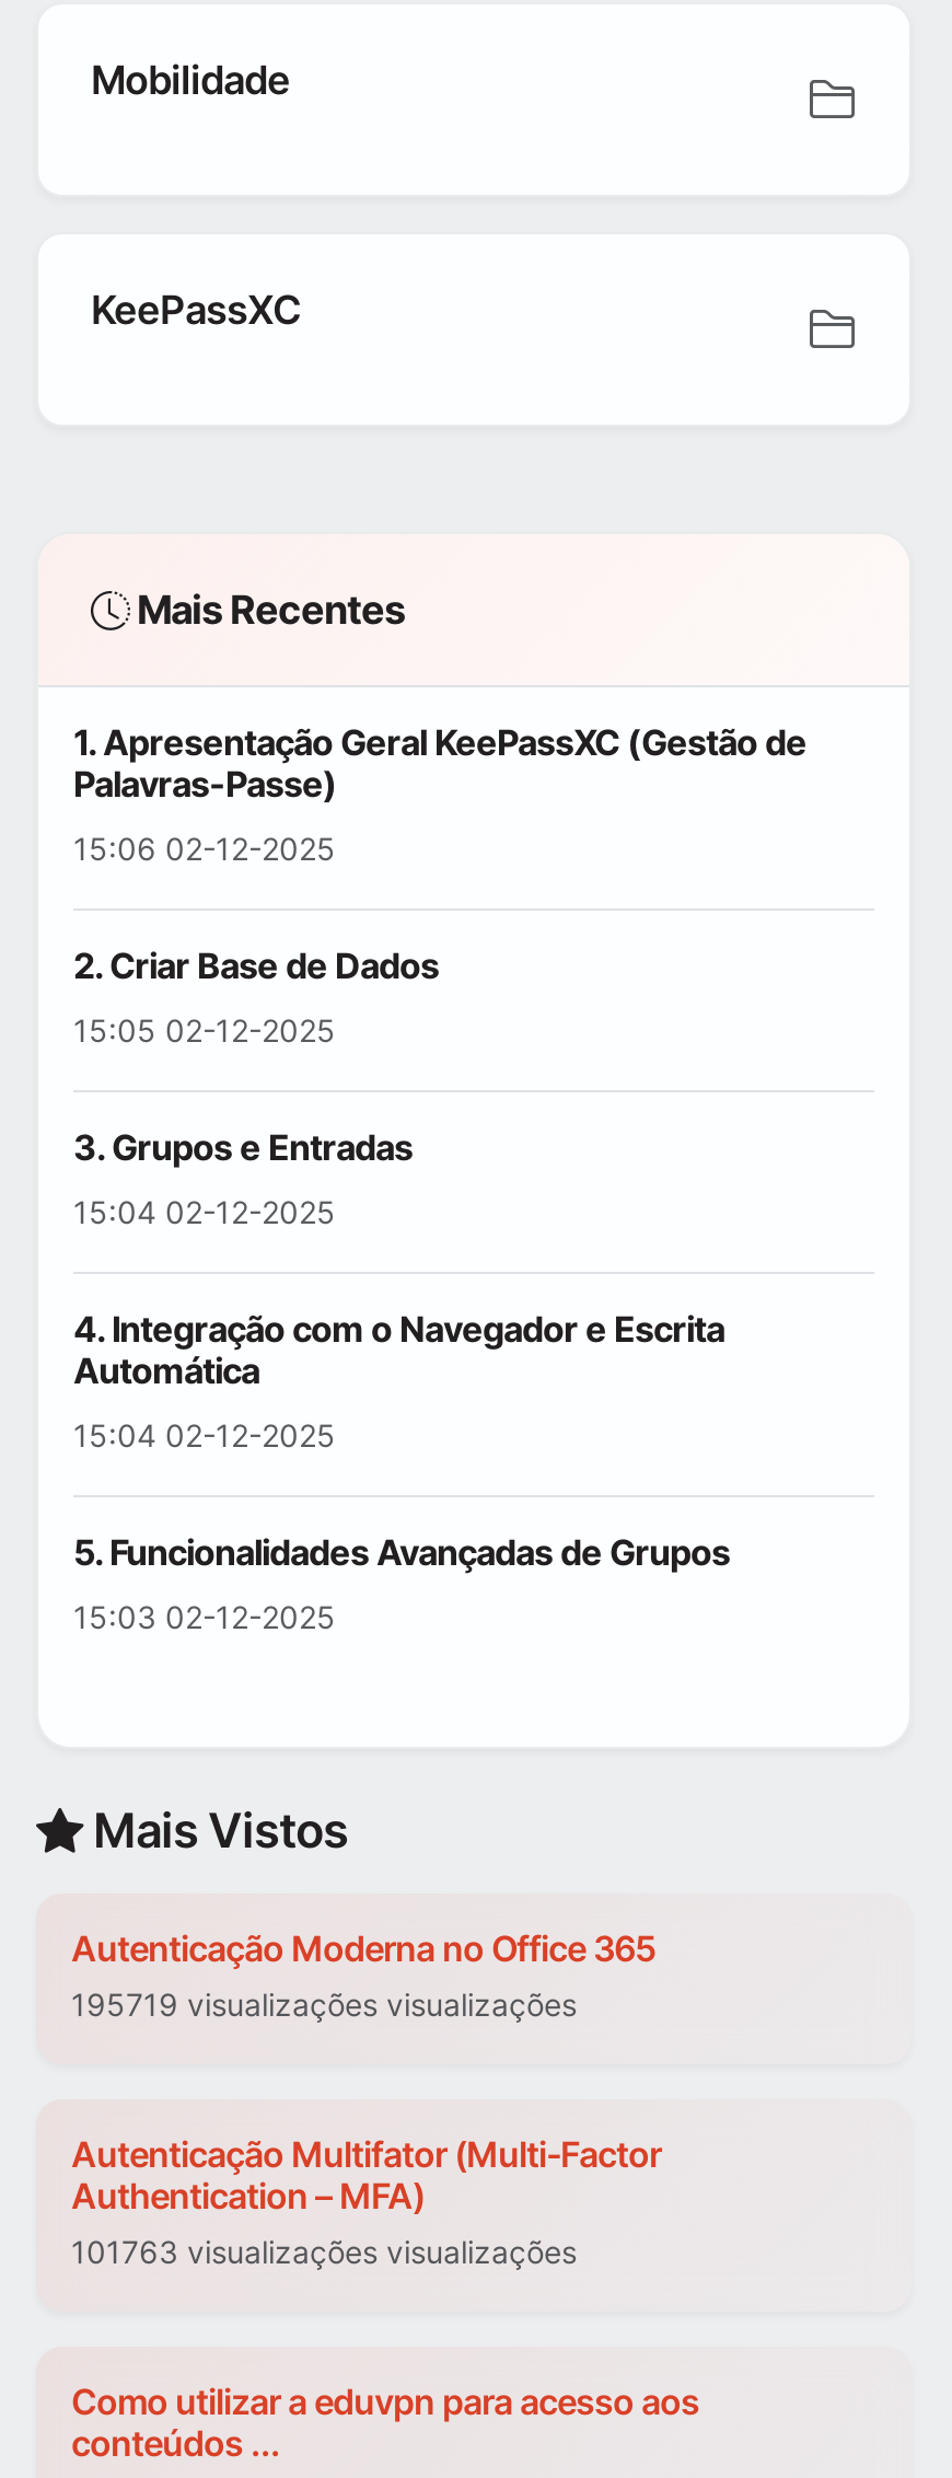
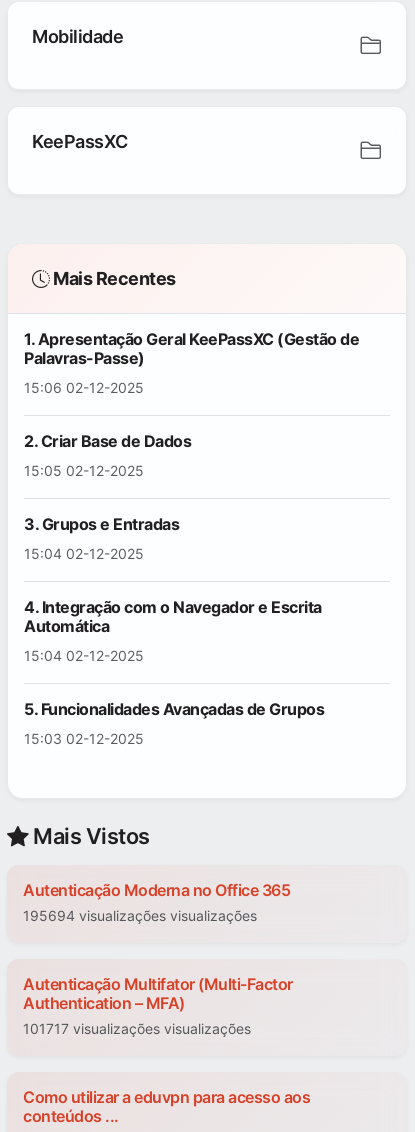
[71,1987,577,2024] 195719 visualizações visualizações -> [23,907,257,924] 195694 visualizações visualizações
[71,2234,577,2271] 101763 visualizações visualizações -> [23,1020,251,1037] 101717 visualizações visualizações

